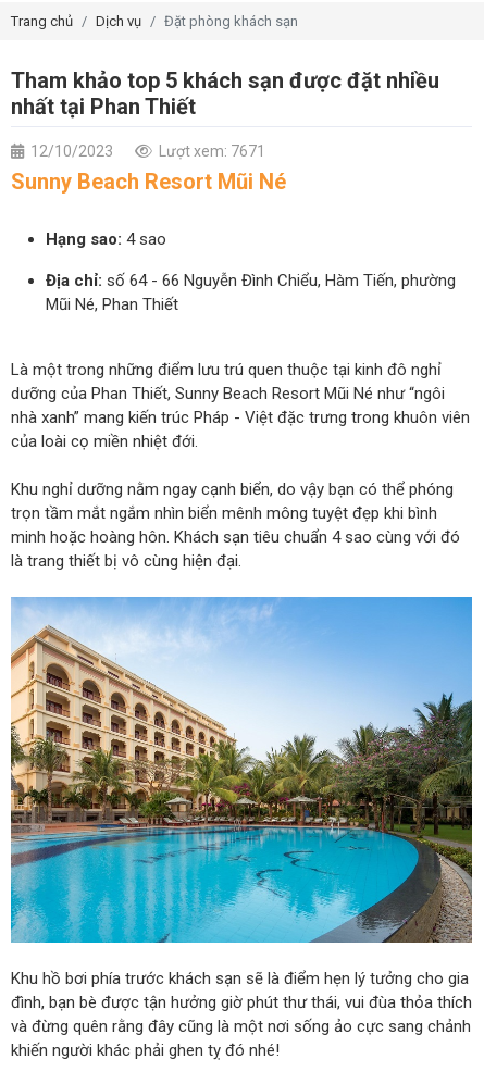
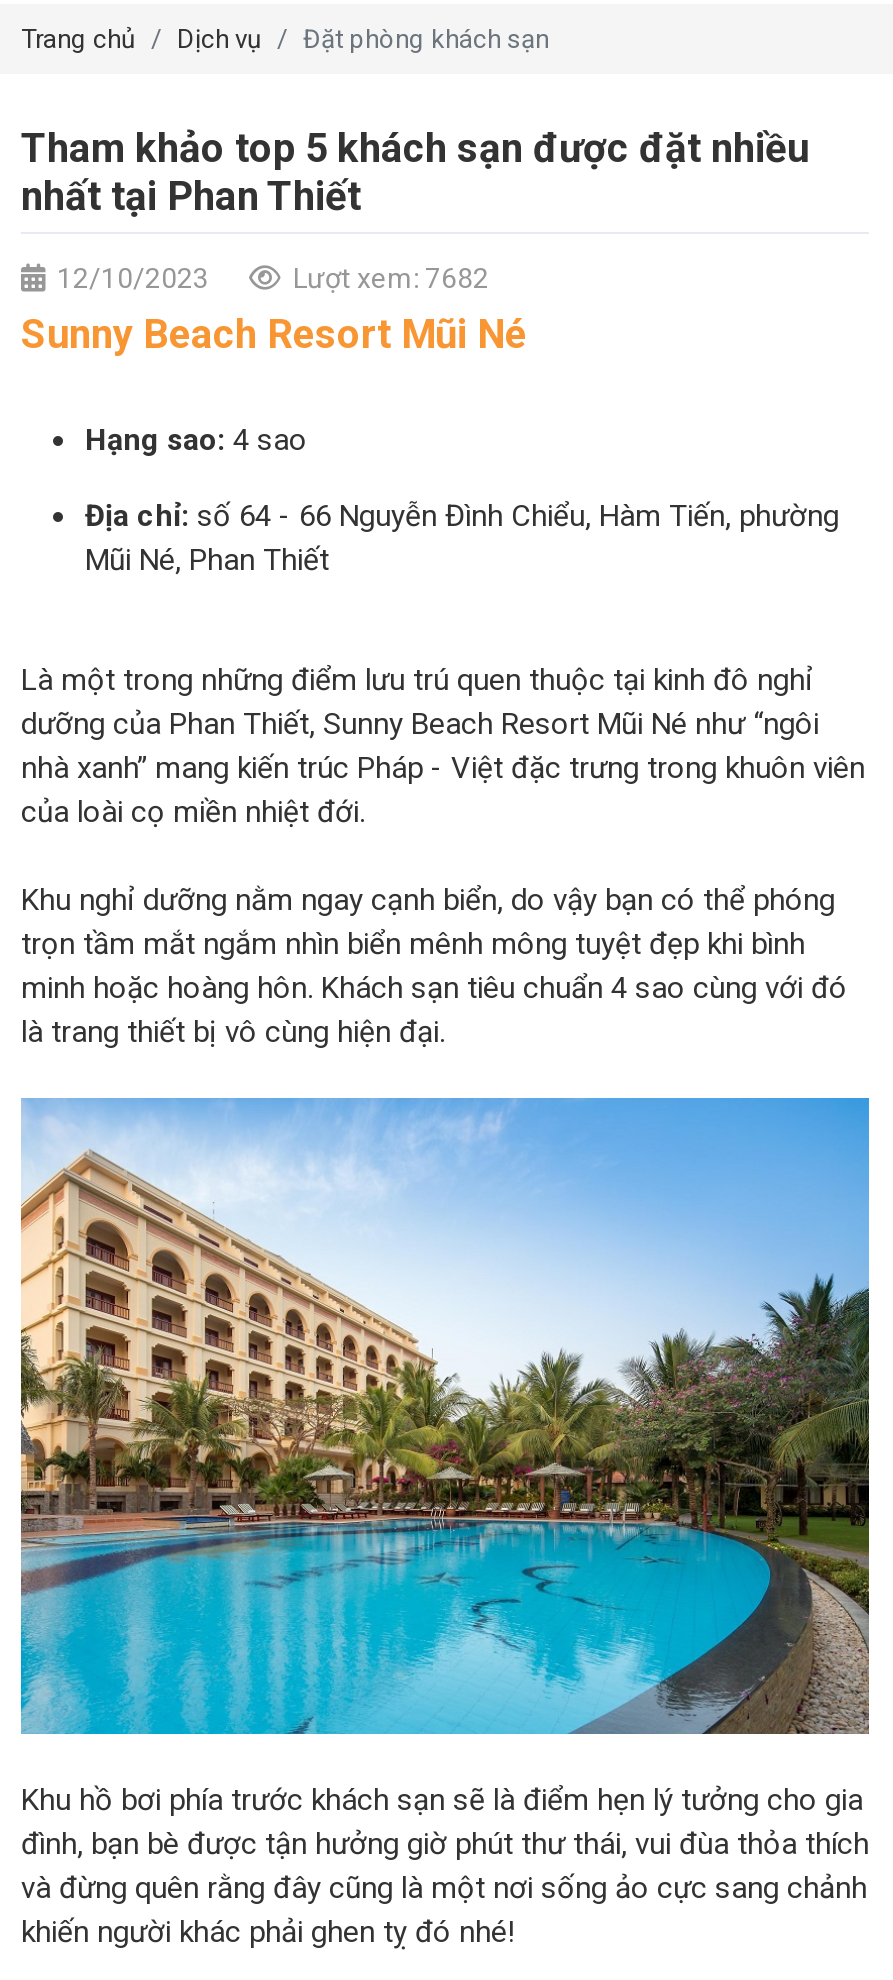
[159,142,265,160] Lượt xem: 7671 -> [293,262,489,294] Lượt xem: 7682

